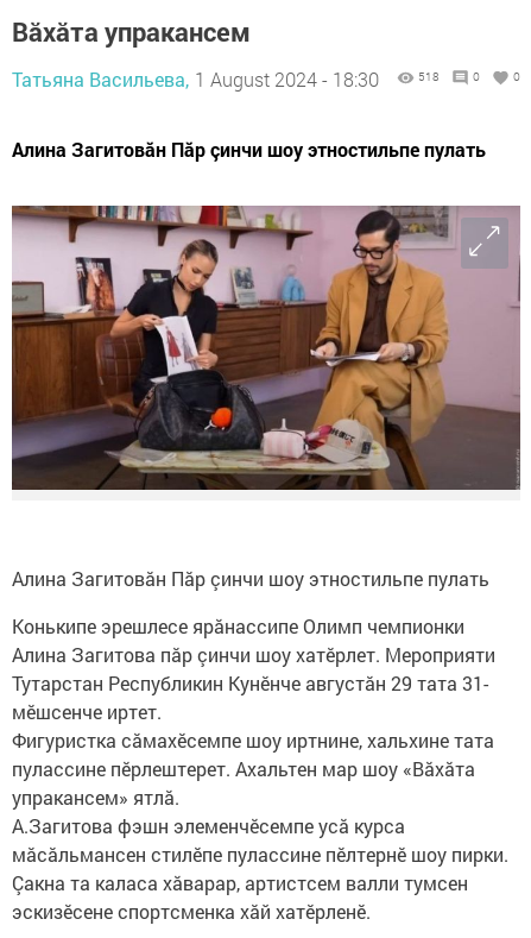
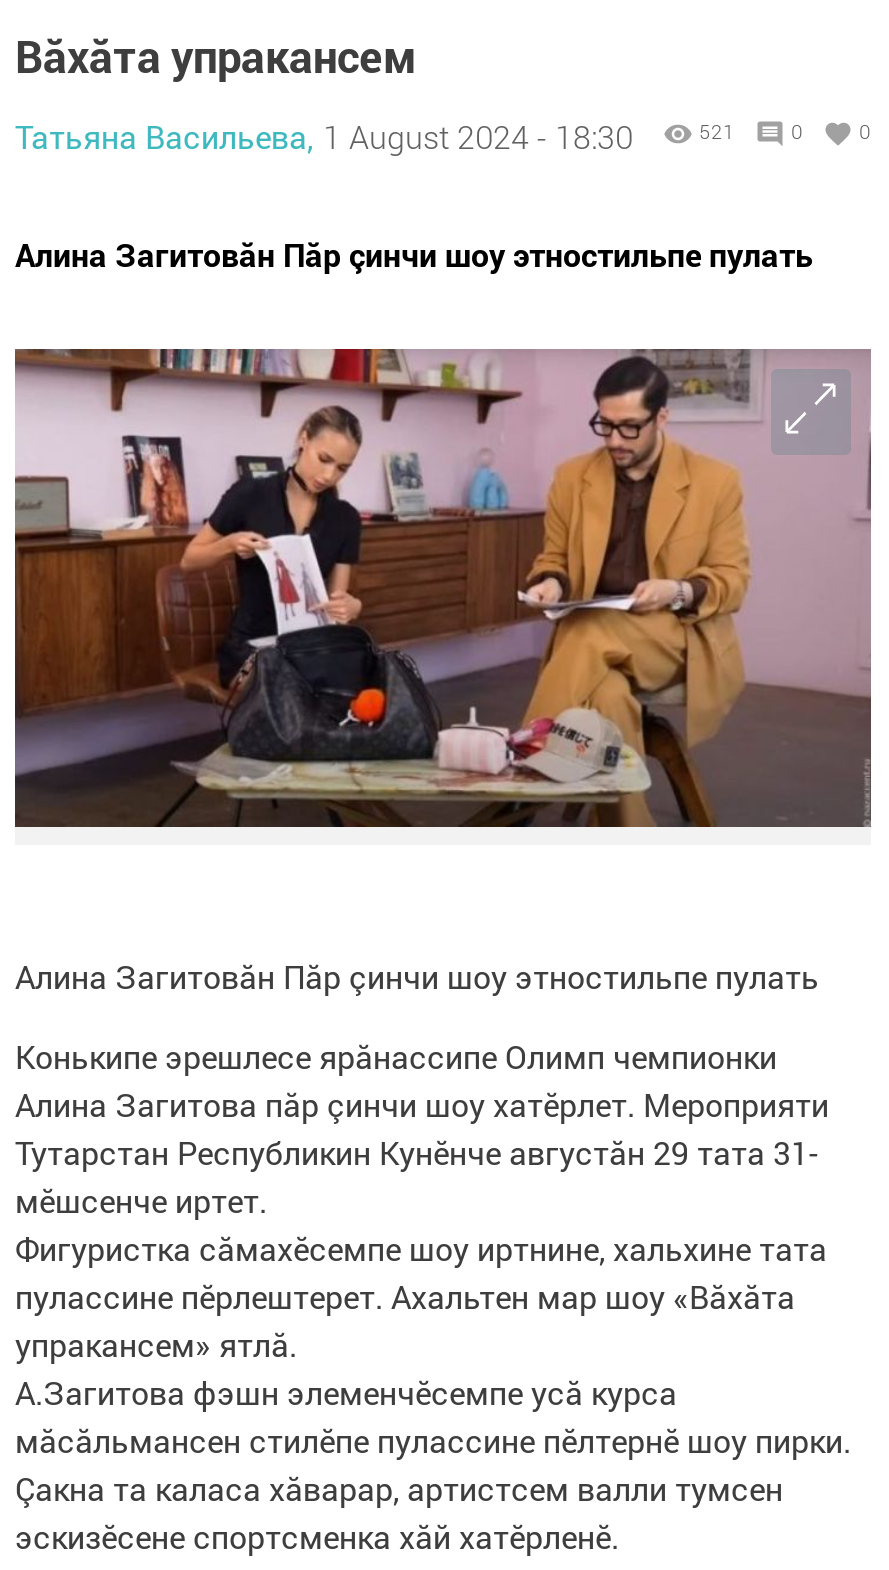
[418,69,440,85] 518 -> [699,120,735,146] 521

